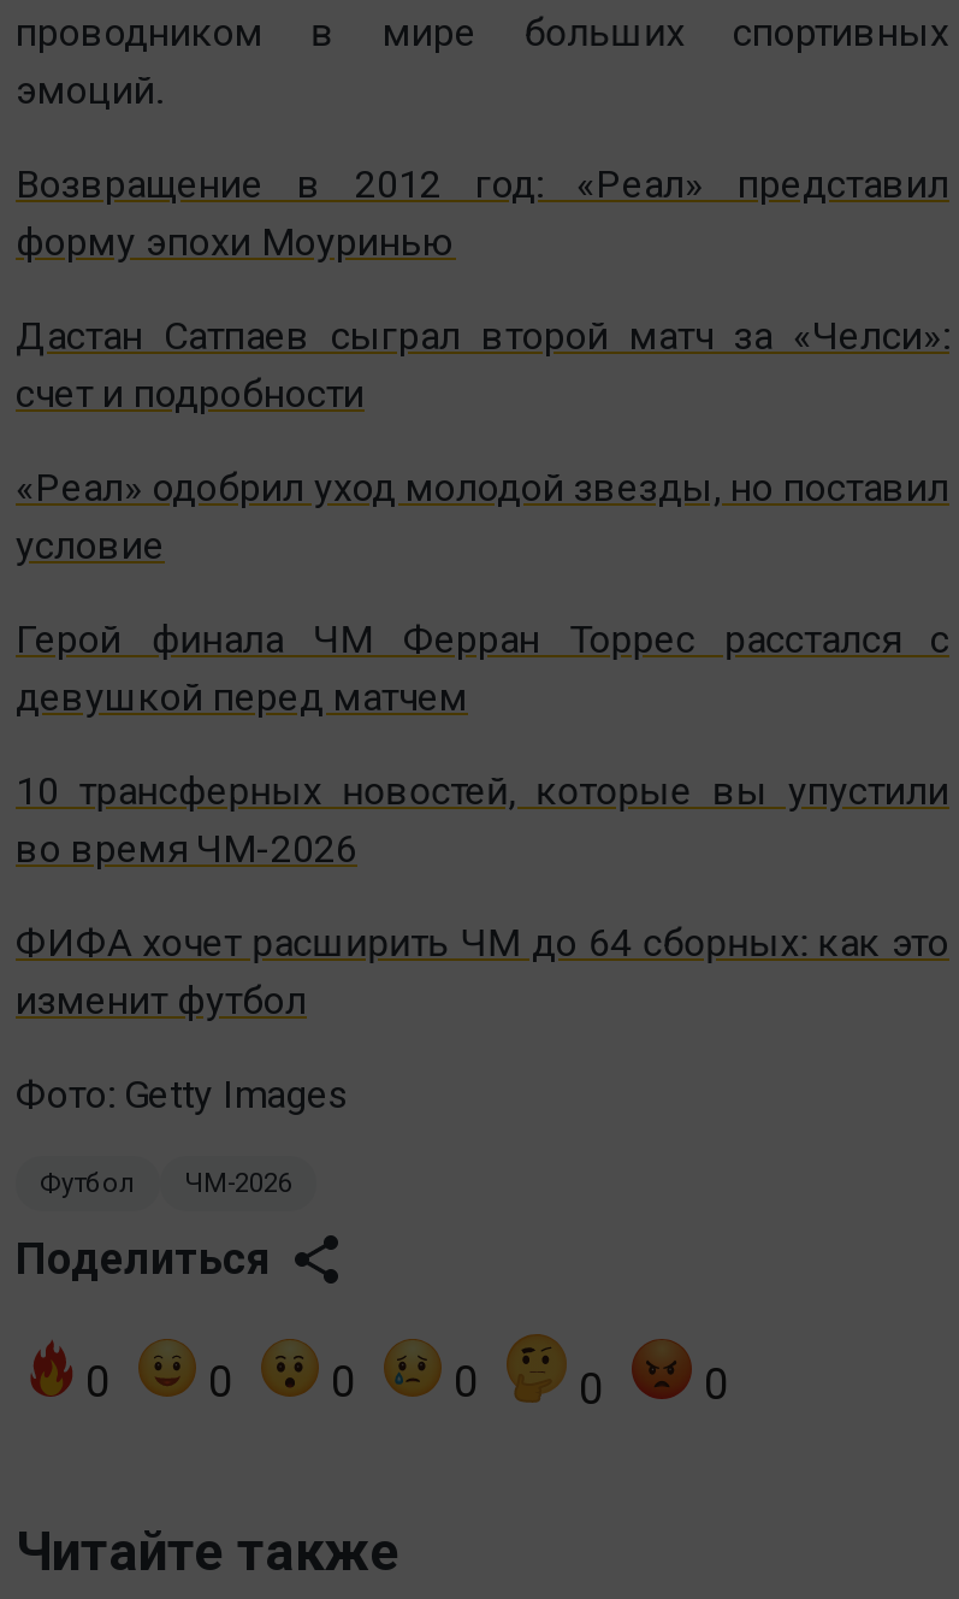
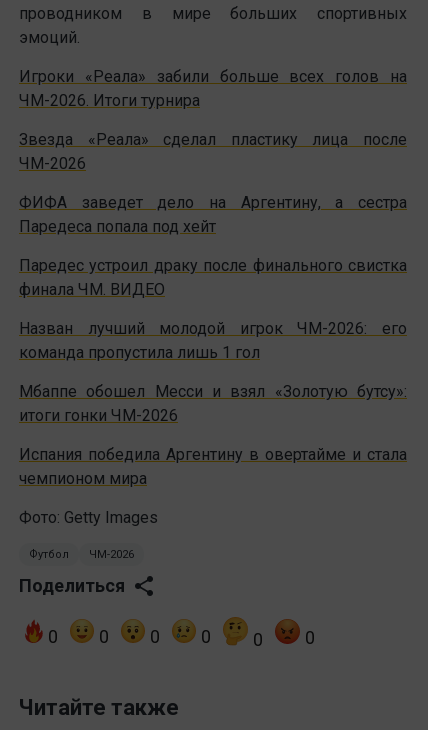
[16,161,949,1023] Возвращение в 2012 год: «Реал» представил | форму эпохи Моуринью | Дастан Сатпаев сыграл второй матч за «Челси»: | счет и подробности | «Реал» одобрил уход молодой звезды, но поставил | условие | Герой финала ЧМ Ферран Торрес расстался с | девушкой перед матчем | 10 трансферных новостей, которые вы упустили | во время ЧМ-2026 | ФИФА хочет расширить ЧМ до 64 сборных: как это | изменит футбол -> [19,67,407,488] Игроки «Реала» забили больше всех голов на | ЧМ-2026. Итоги турнира | Звезда «Реала» сделал пластику лица после | ЧМ-2026 | ФИФА заведет дело на Аргентину, а сестра | Паредеса попала под хейт | Паредес устроил драку после финального свистка | финала ЧМ. ВИДЕО | Назван лучший молодой игрок ЧМ-2026: его | команда пропустила лишь 1 гол | Мбаппе обошел Месси и взял «Золотую бутсу»: | итоги гонки ЧМ-2026 | Испания победила Аргентину в овертайме и стала | чемпионом мира

